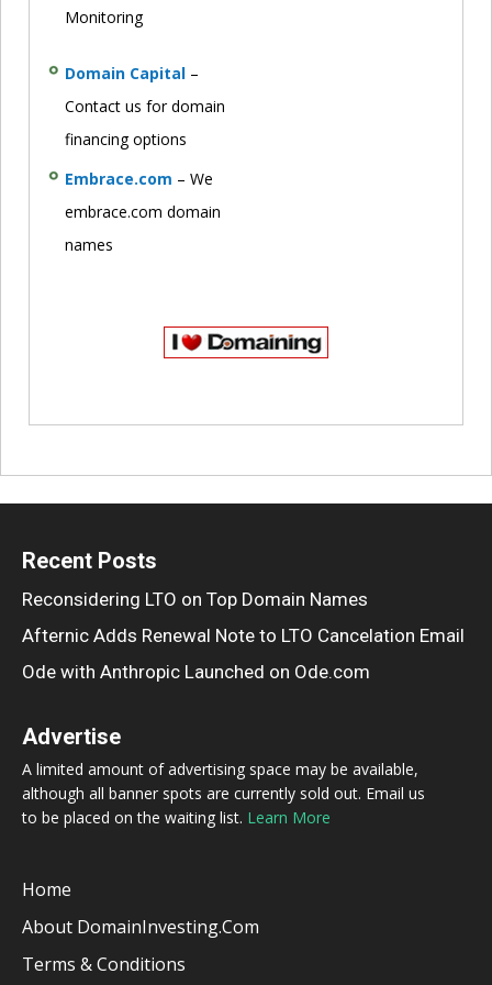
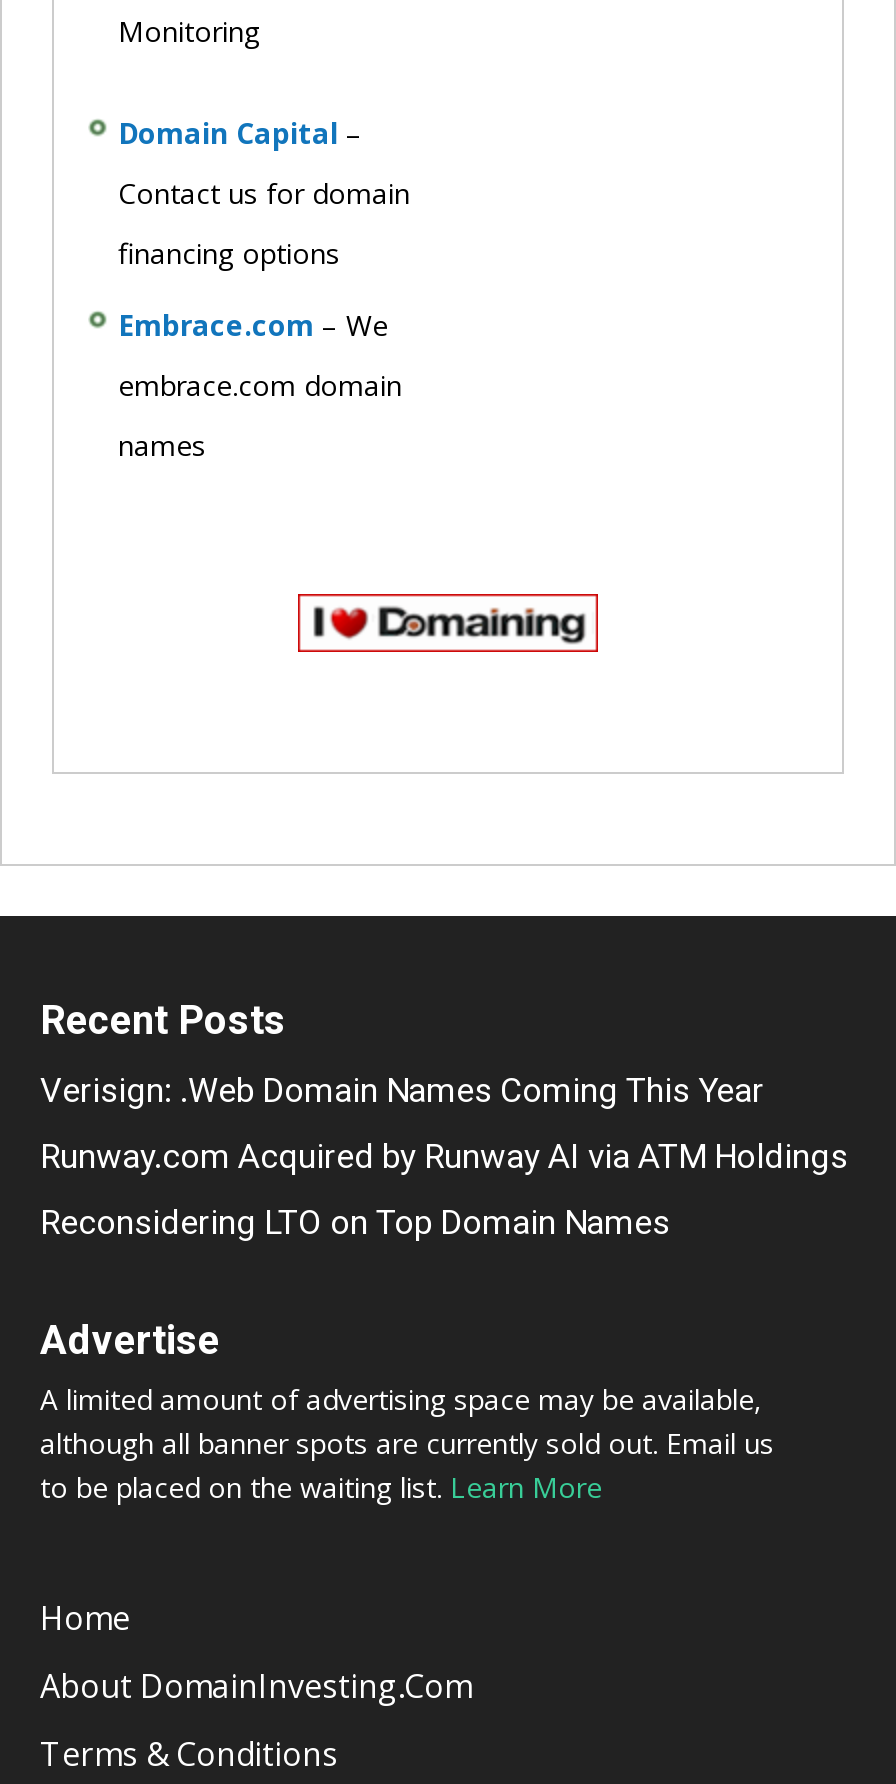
none -> [40,1070,848,1176] Verisign: .Web Domain Names Coming This Year | Runway.com Acquired by Runway AI via ATM Holdings
moved [22,588,368,610] -> [40,1202,670,1242]: Reconsidering LTO on Top Domain Names
[22,624,465,682] Afternic Adds Renewal Note to LTO Cancelation Email | Ode with Anthropic Launched on Ode.com -> none

